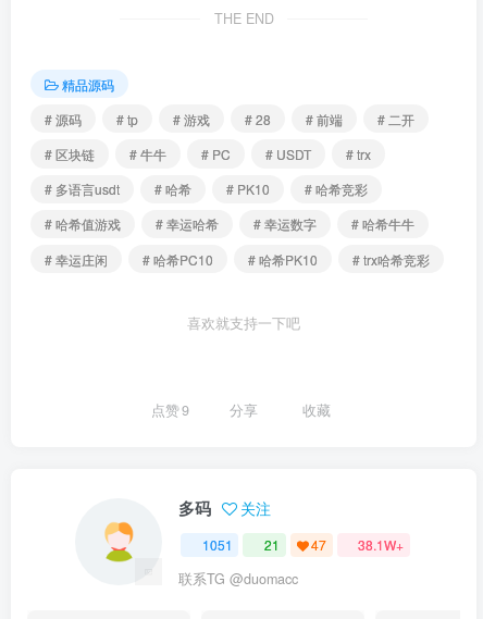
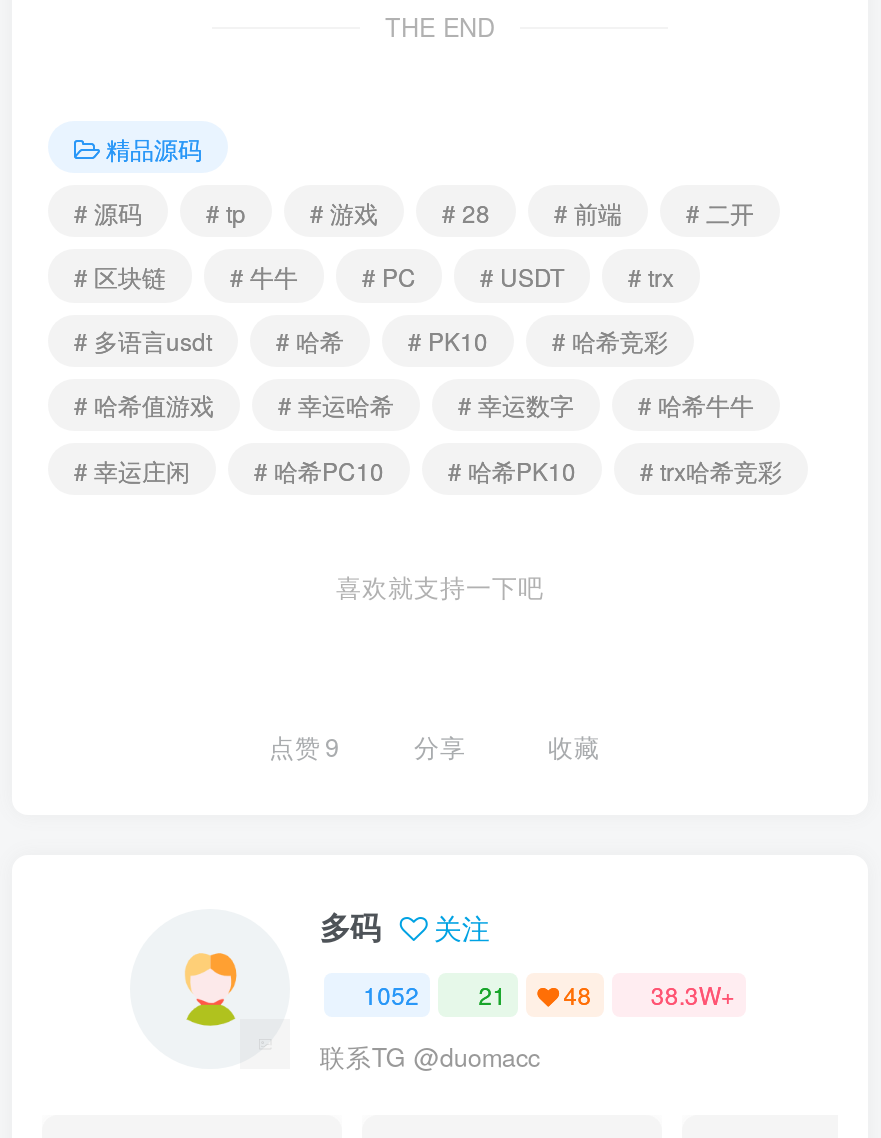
[202,536,232,554] 1051 -> [363,978,419,1012] 1052
[311,536,404,554] 47 | 38.1W+ -> [564,978,735,1012] 48 | 38.3W+

